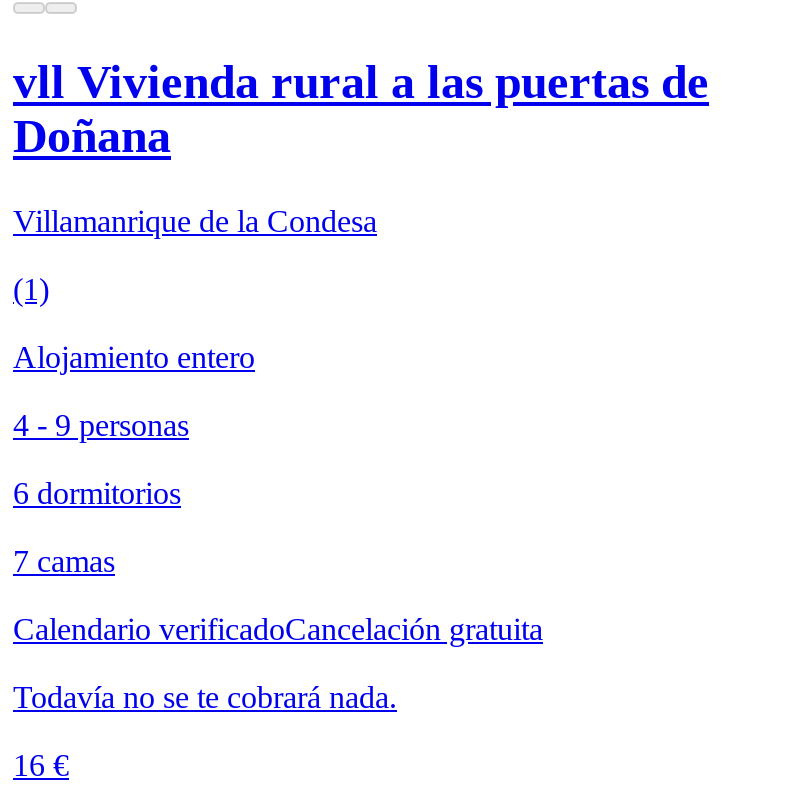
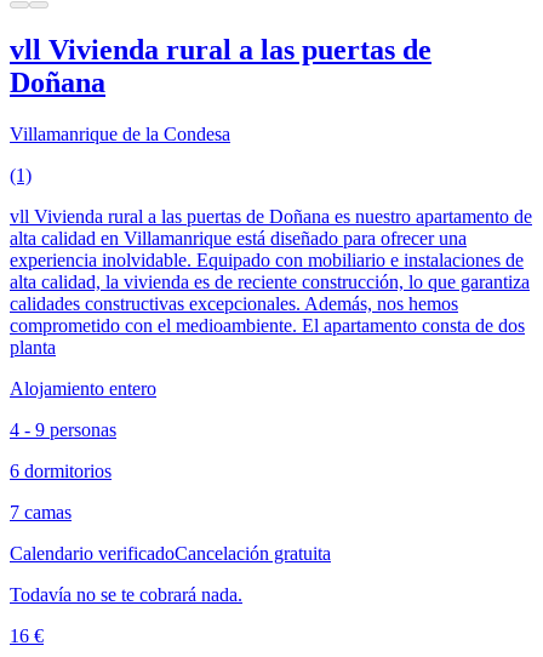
none -> [10,206,532,357] vll Vivienda rural a las puertas de Doñana es nuestro apartamento de | alta calidad en Villamanrique está diseñado para ofrecer una | experiencia inolvidable. Equipado con mobiliario e instalaciones de | alta calidad, la vivienda es de reciente construcción, lo que garantiza | calidades constructivas excepcionales. Además, nos hemos | comprometido con el medioambiente. El apartamento consta de dos | planta

